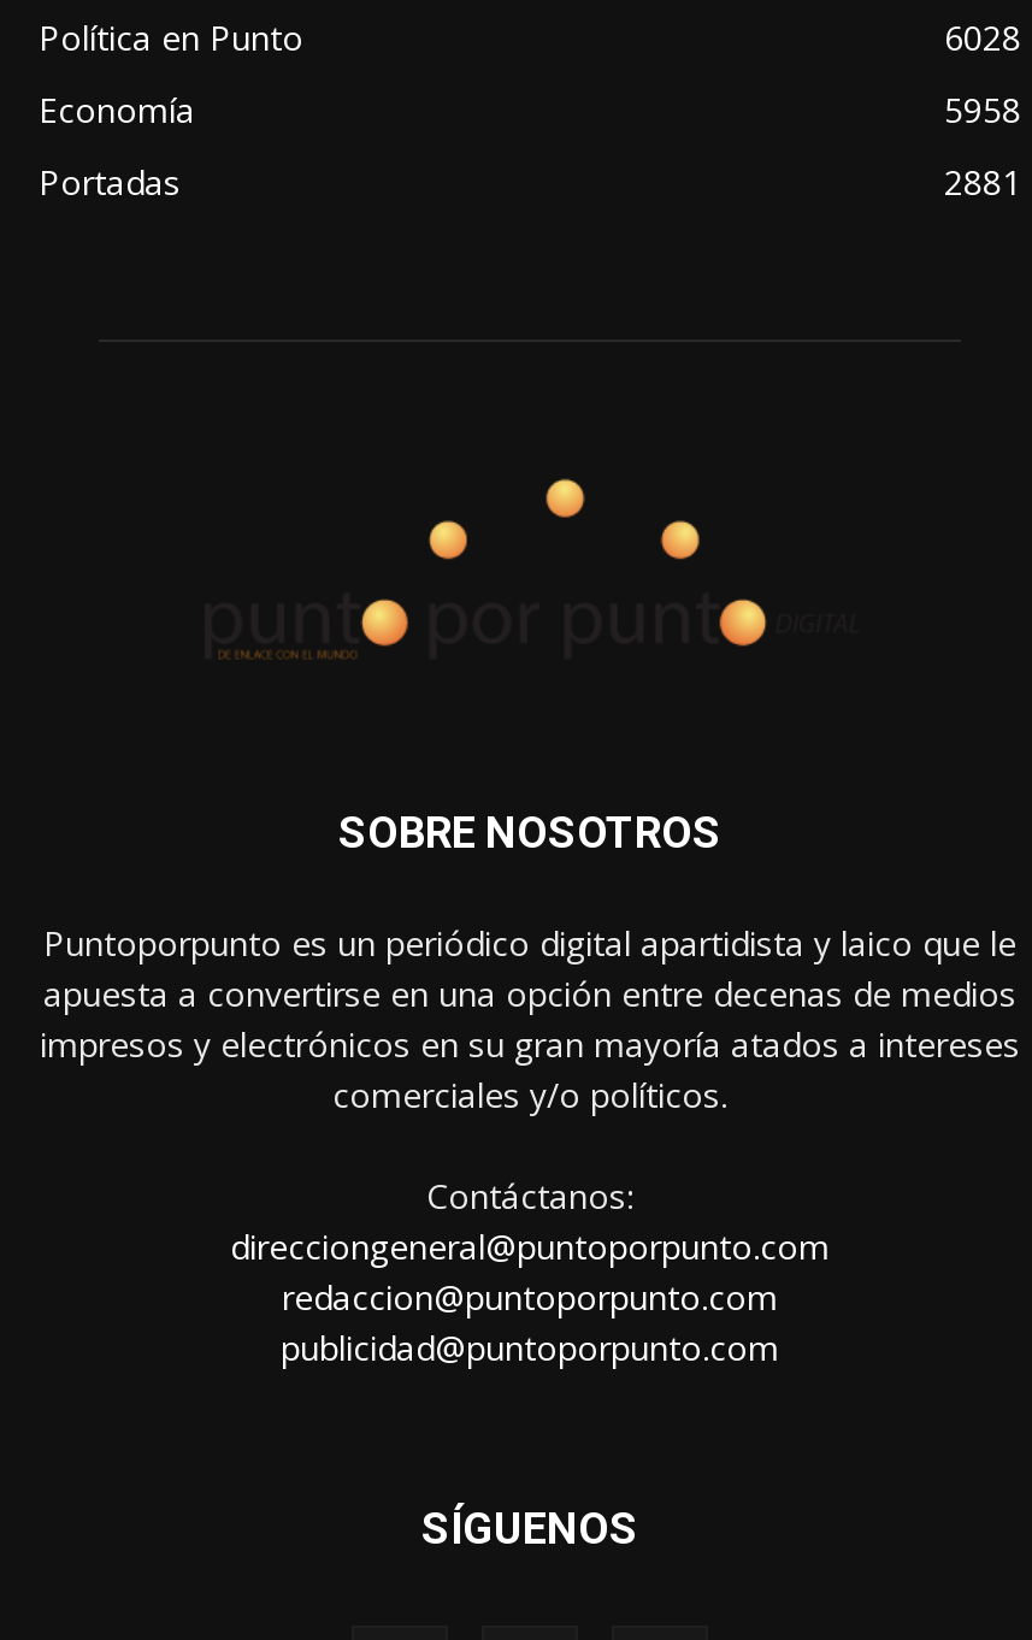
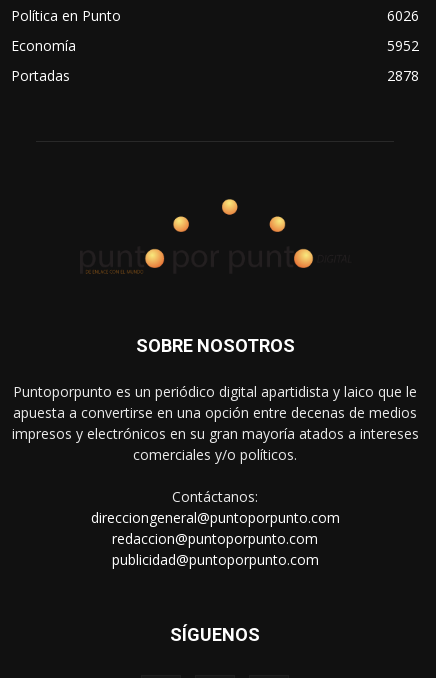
[944,15,1021,60] 6028 -> [387,6,419,25] 6026
[944,87,1021,133] 5958 -> [387,36,419,55] 5952
[944,159,1021,205] 2881 -> [387,66,419,85] 2878

